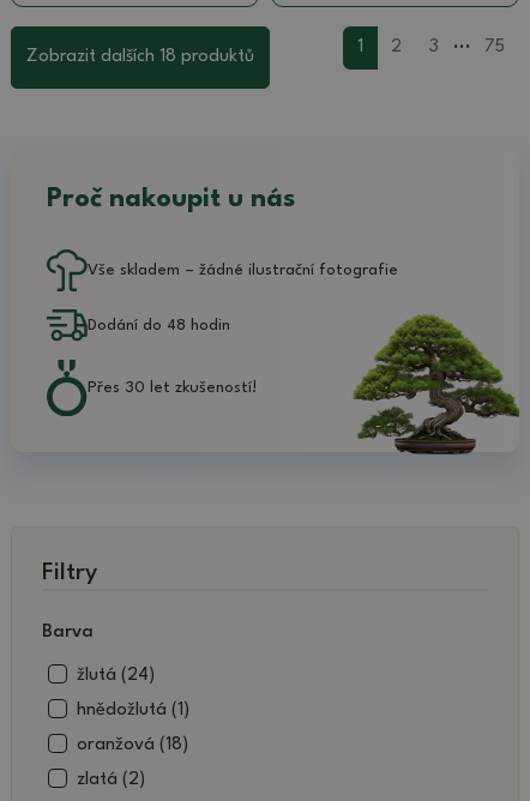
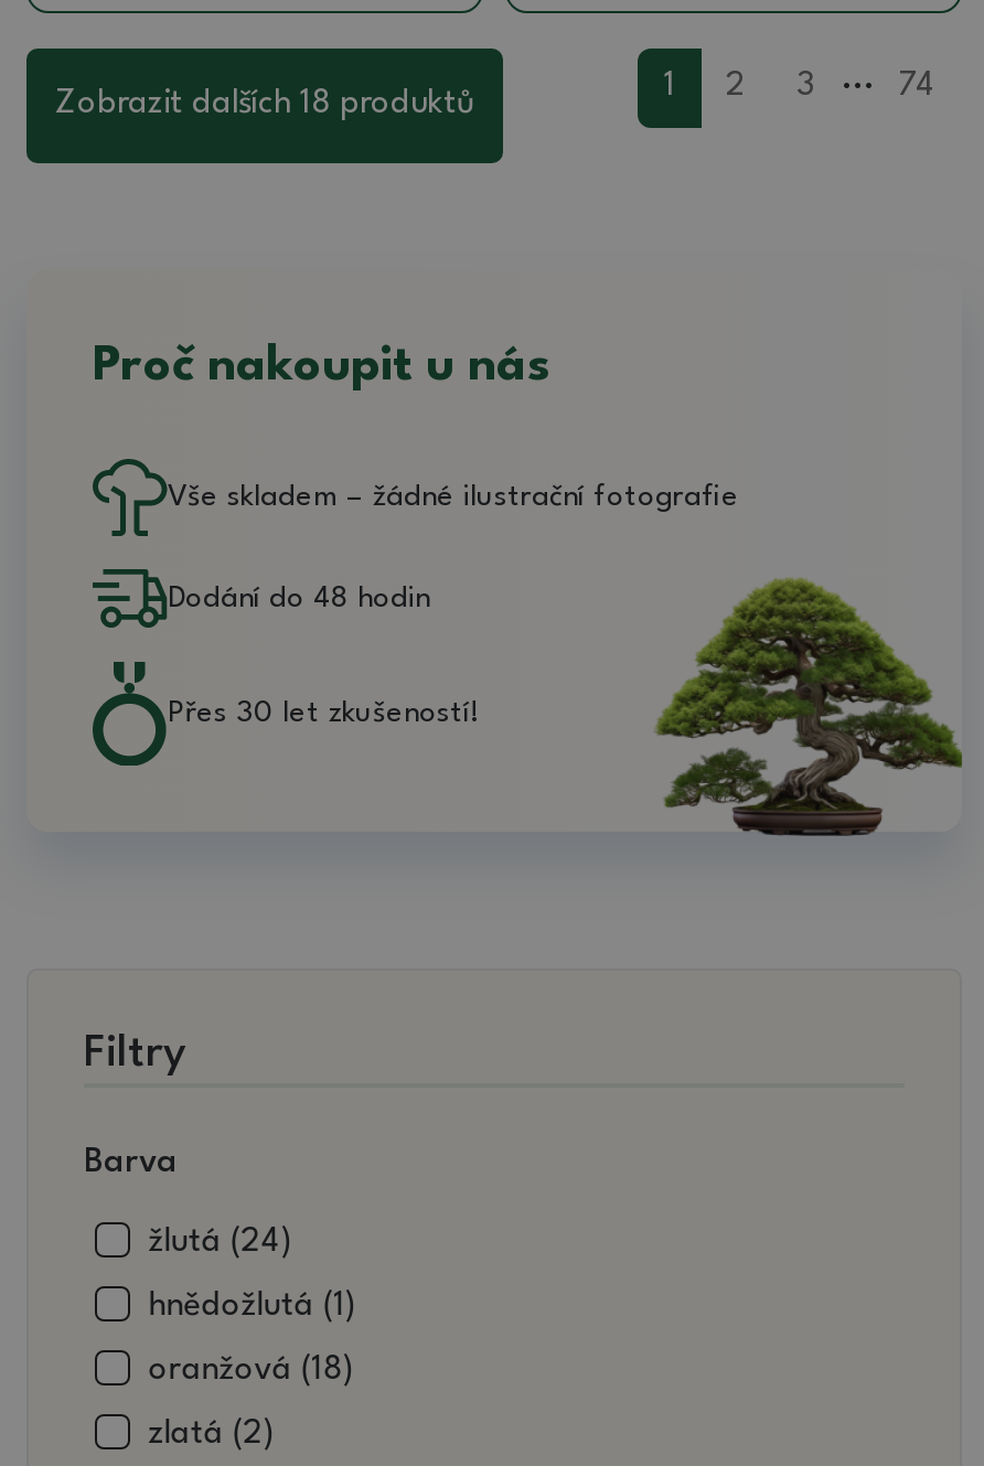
[484,39,505,57] 75 -> [898,71,935,104] 74

